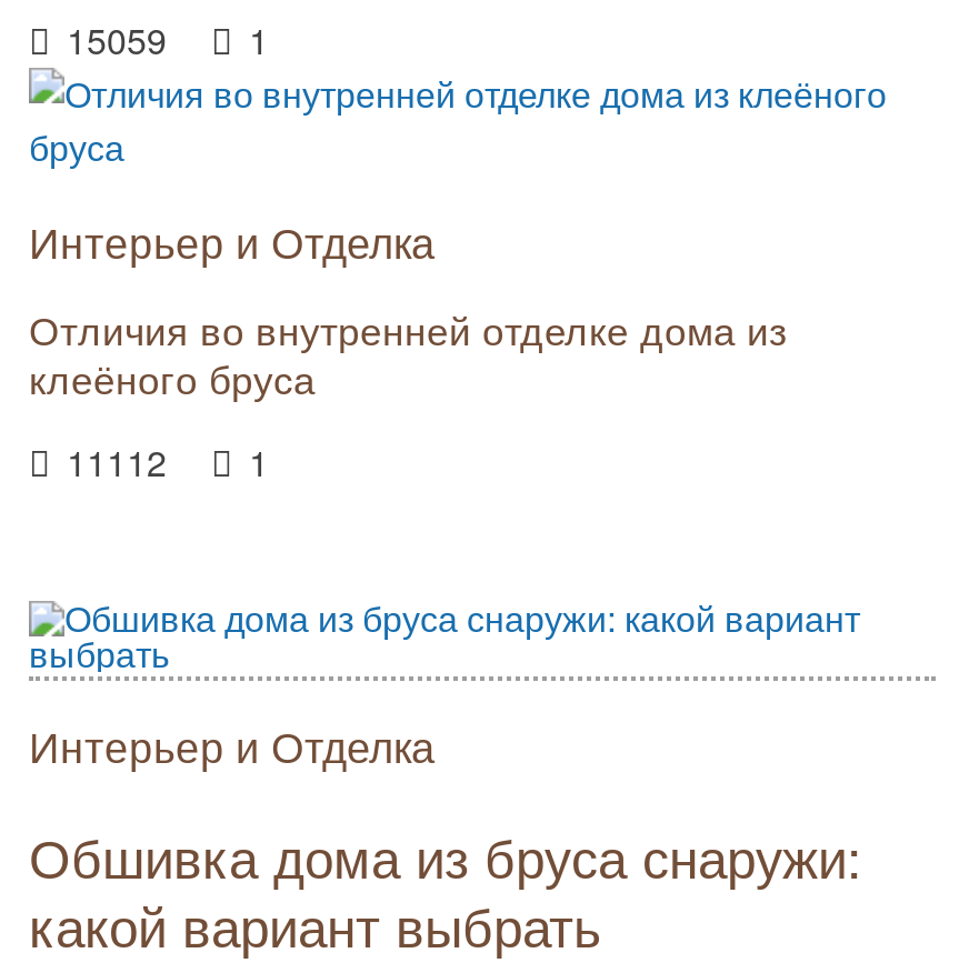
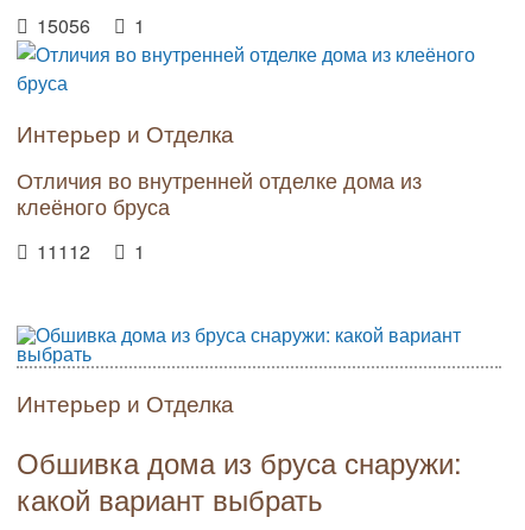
[67,14,269,65] 15059 1 -> [37,12,145,39] 15056 1

